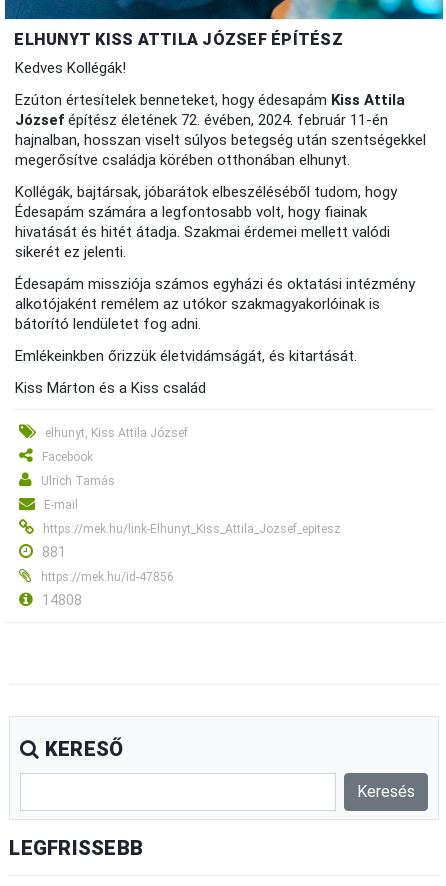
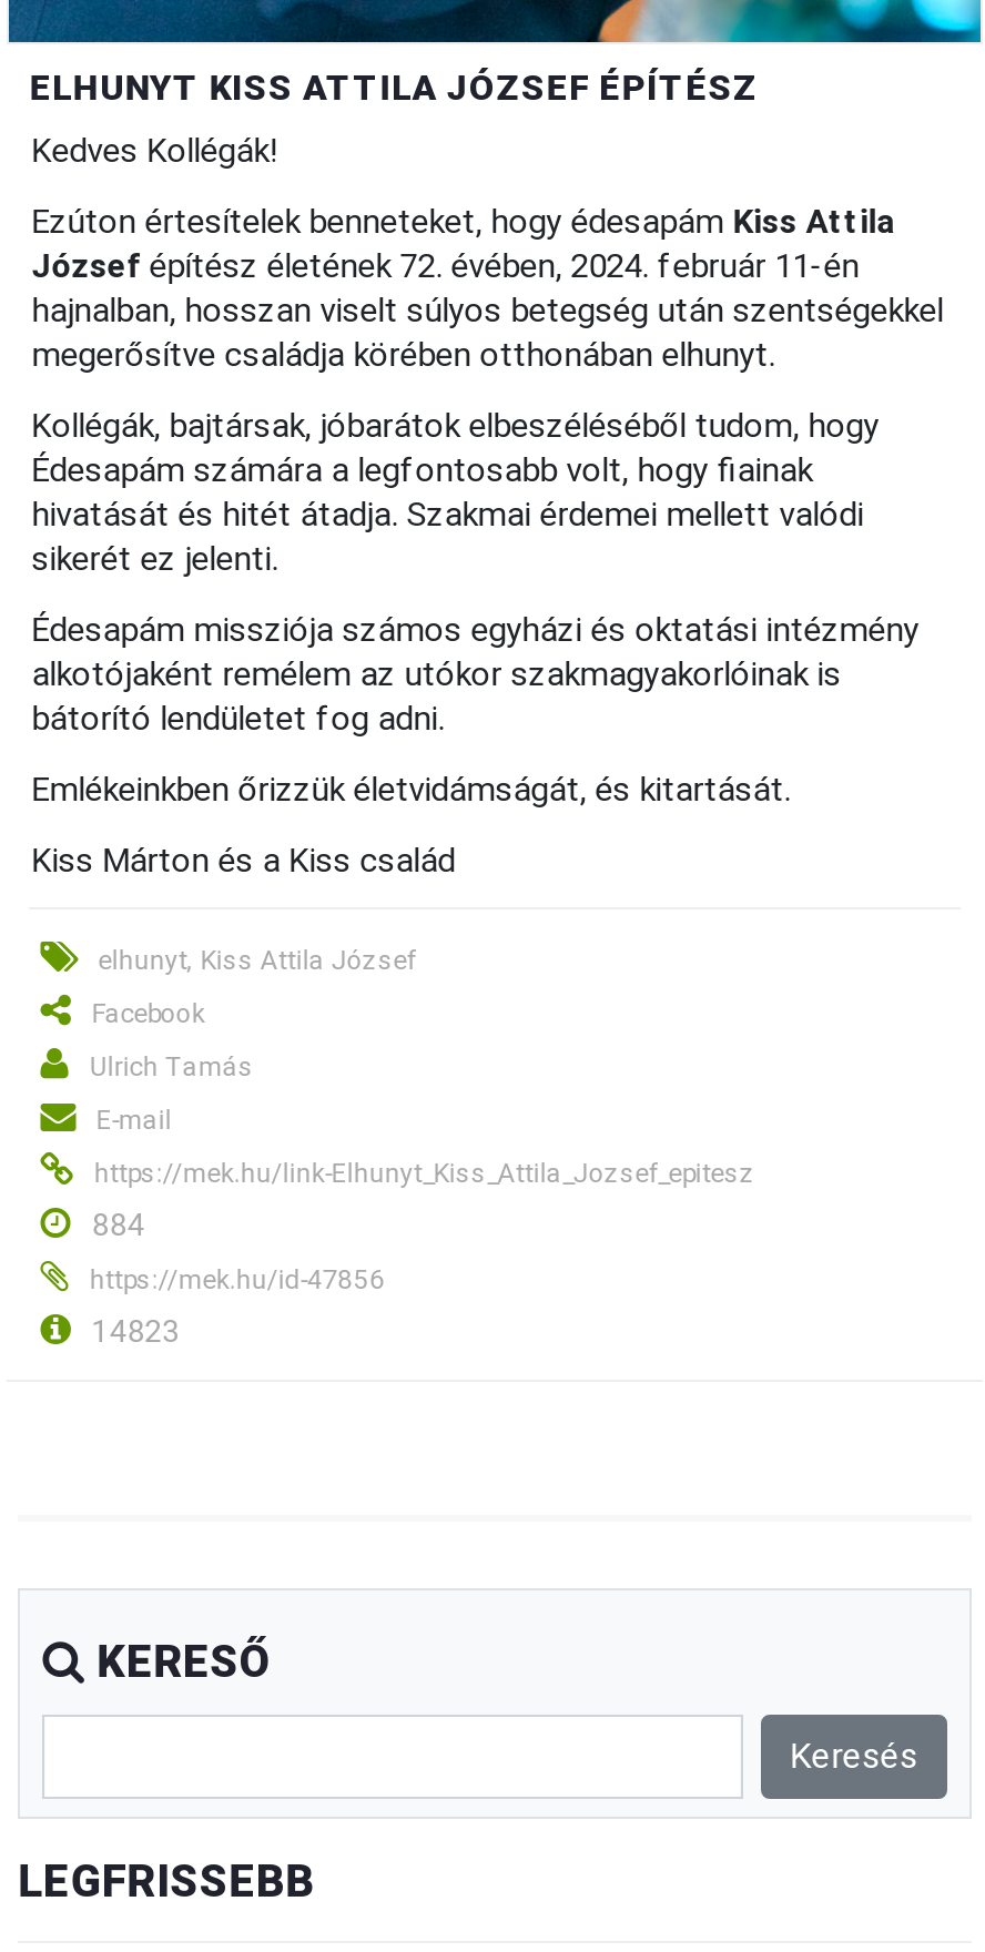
[42,544,66,560] 881 -> [92,1207,145,1242] 884
[42,592,82,608] 14808 -> [92,1313,180,1349] 14823

